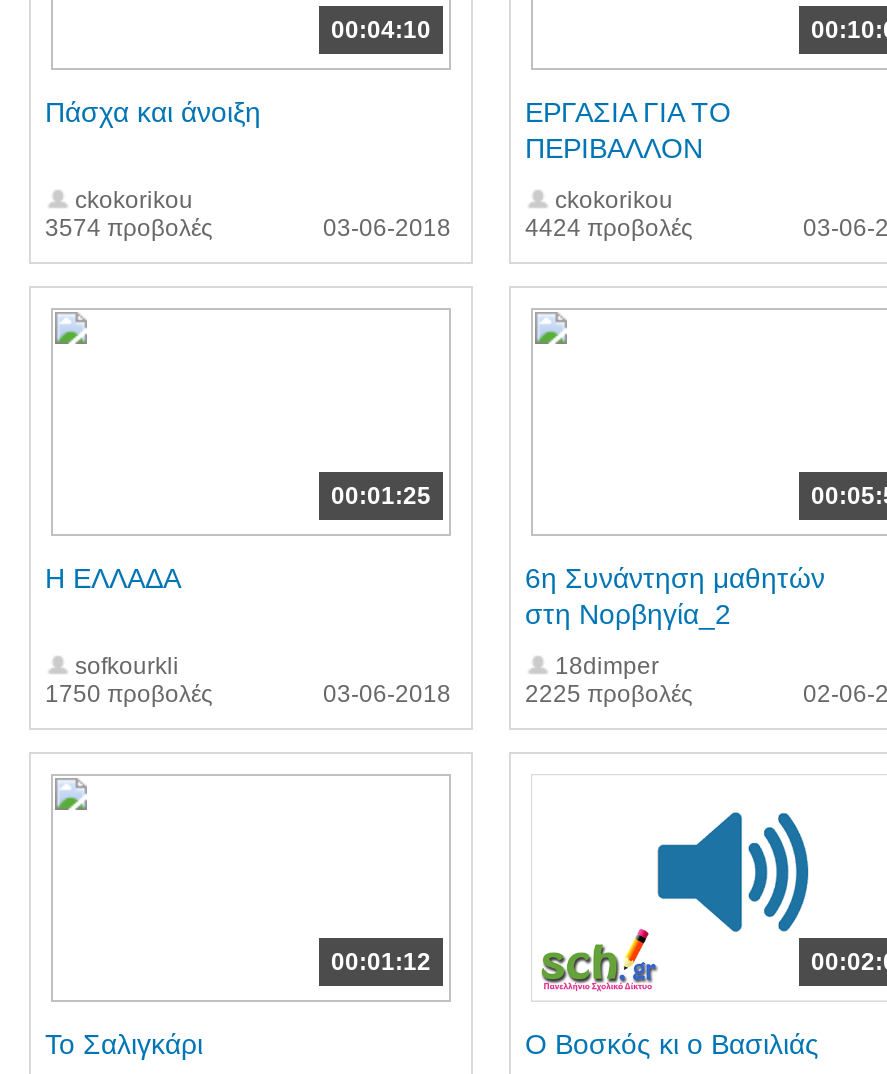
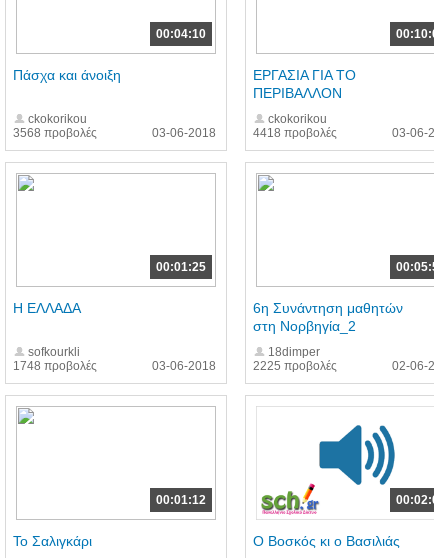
[45,214,213,242] 3574 προβολές -> [13,126,97,140] 3568 προβολές
[525,214,693,242] 4424 προβολές -> [253,126,337,140] 4418 προβολές
[45,680,213,708] 1750 προβολές -> [13,359,97,373] 1748 προβολές

